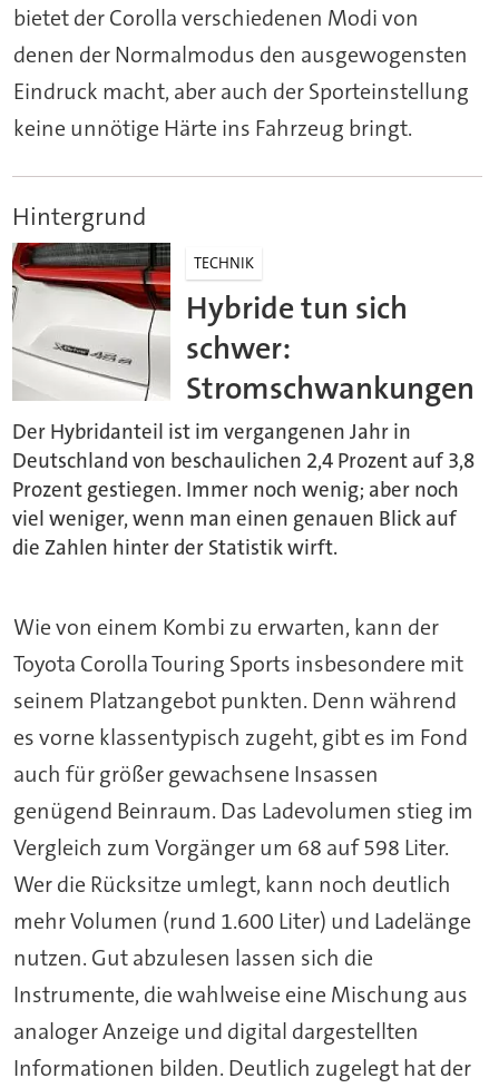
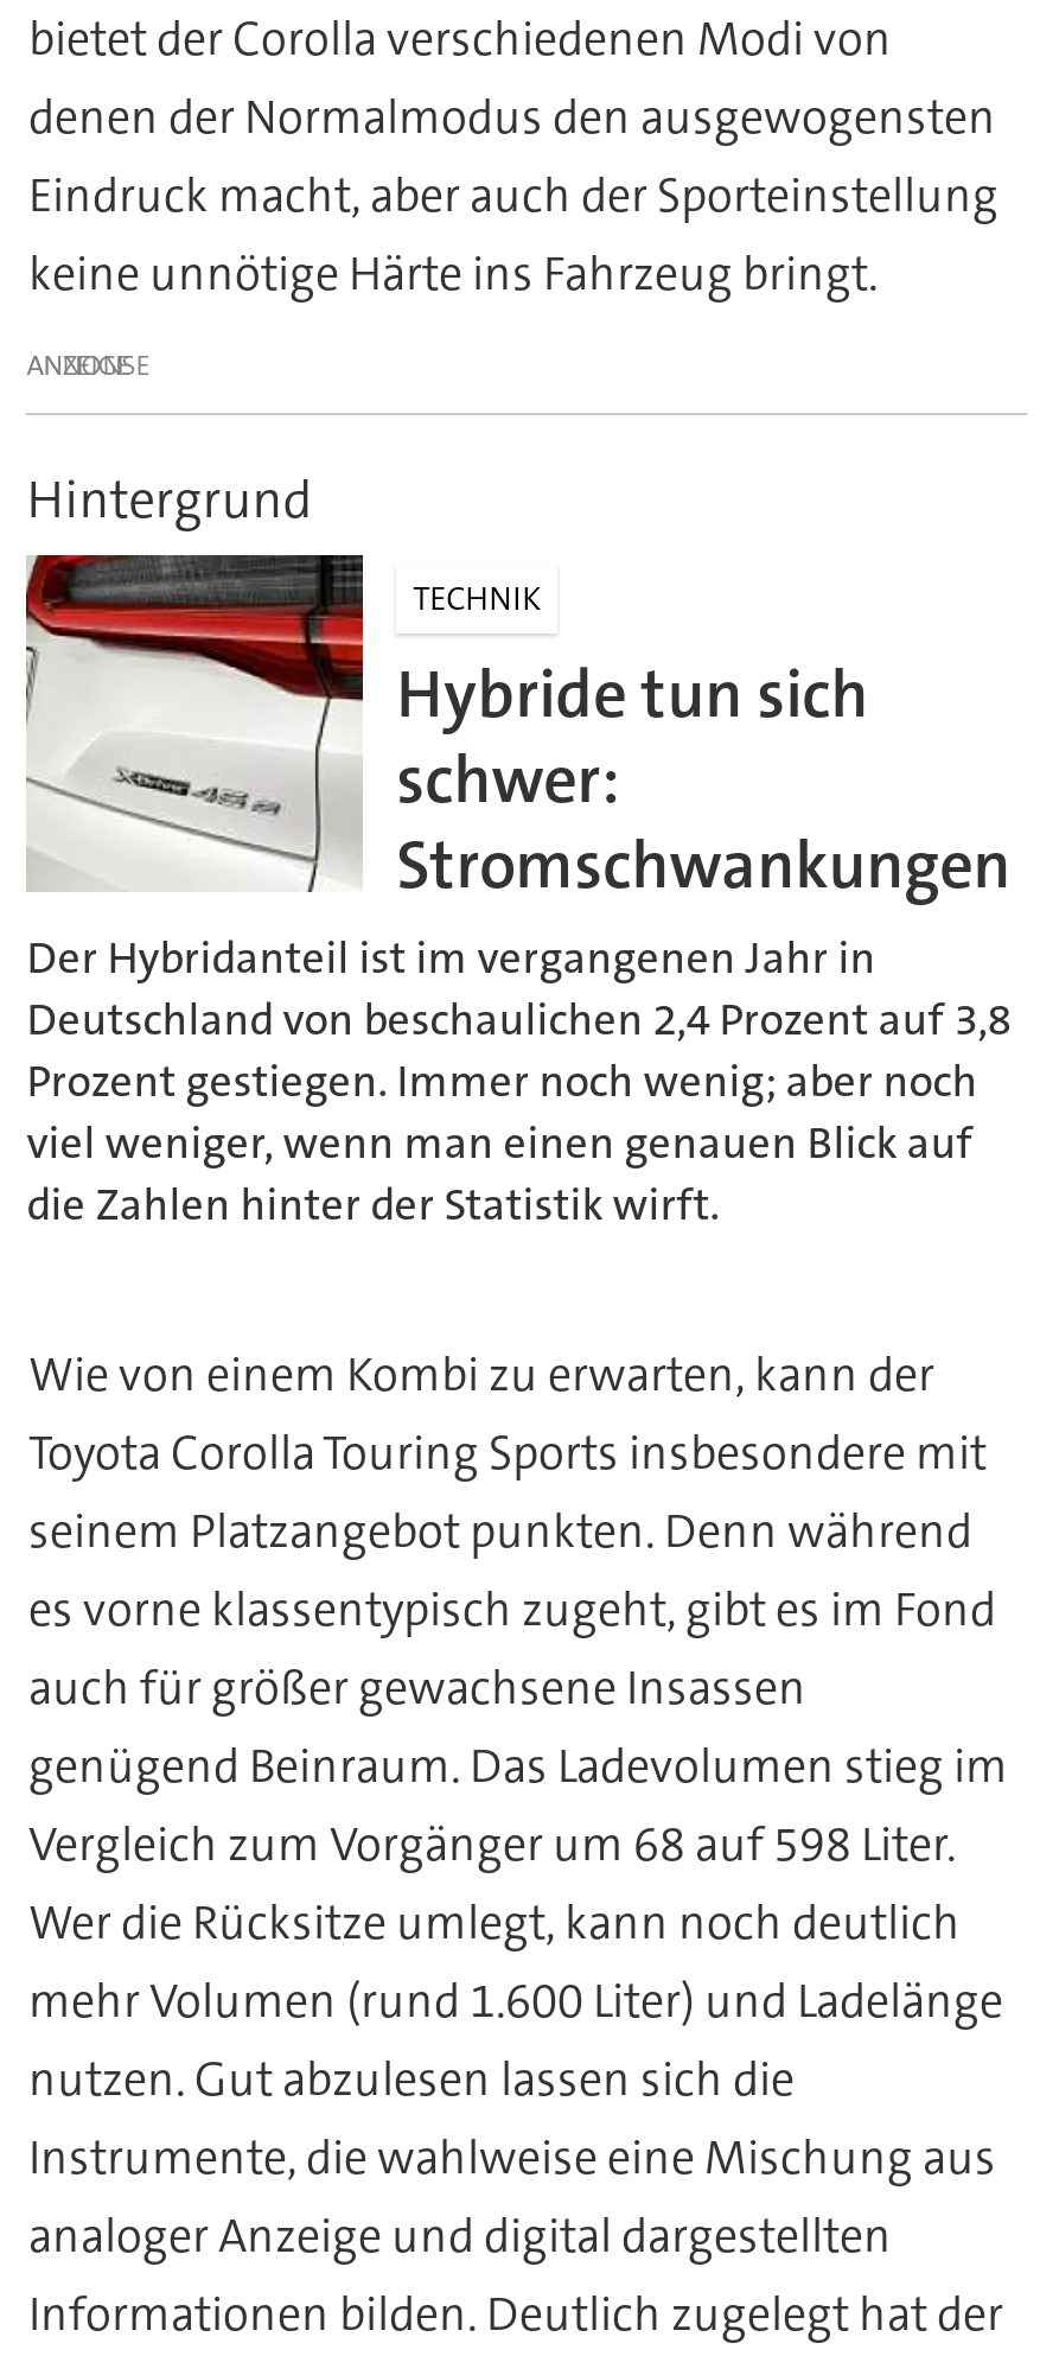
none -> [27,347,131,385] ANZEIGE

